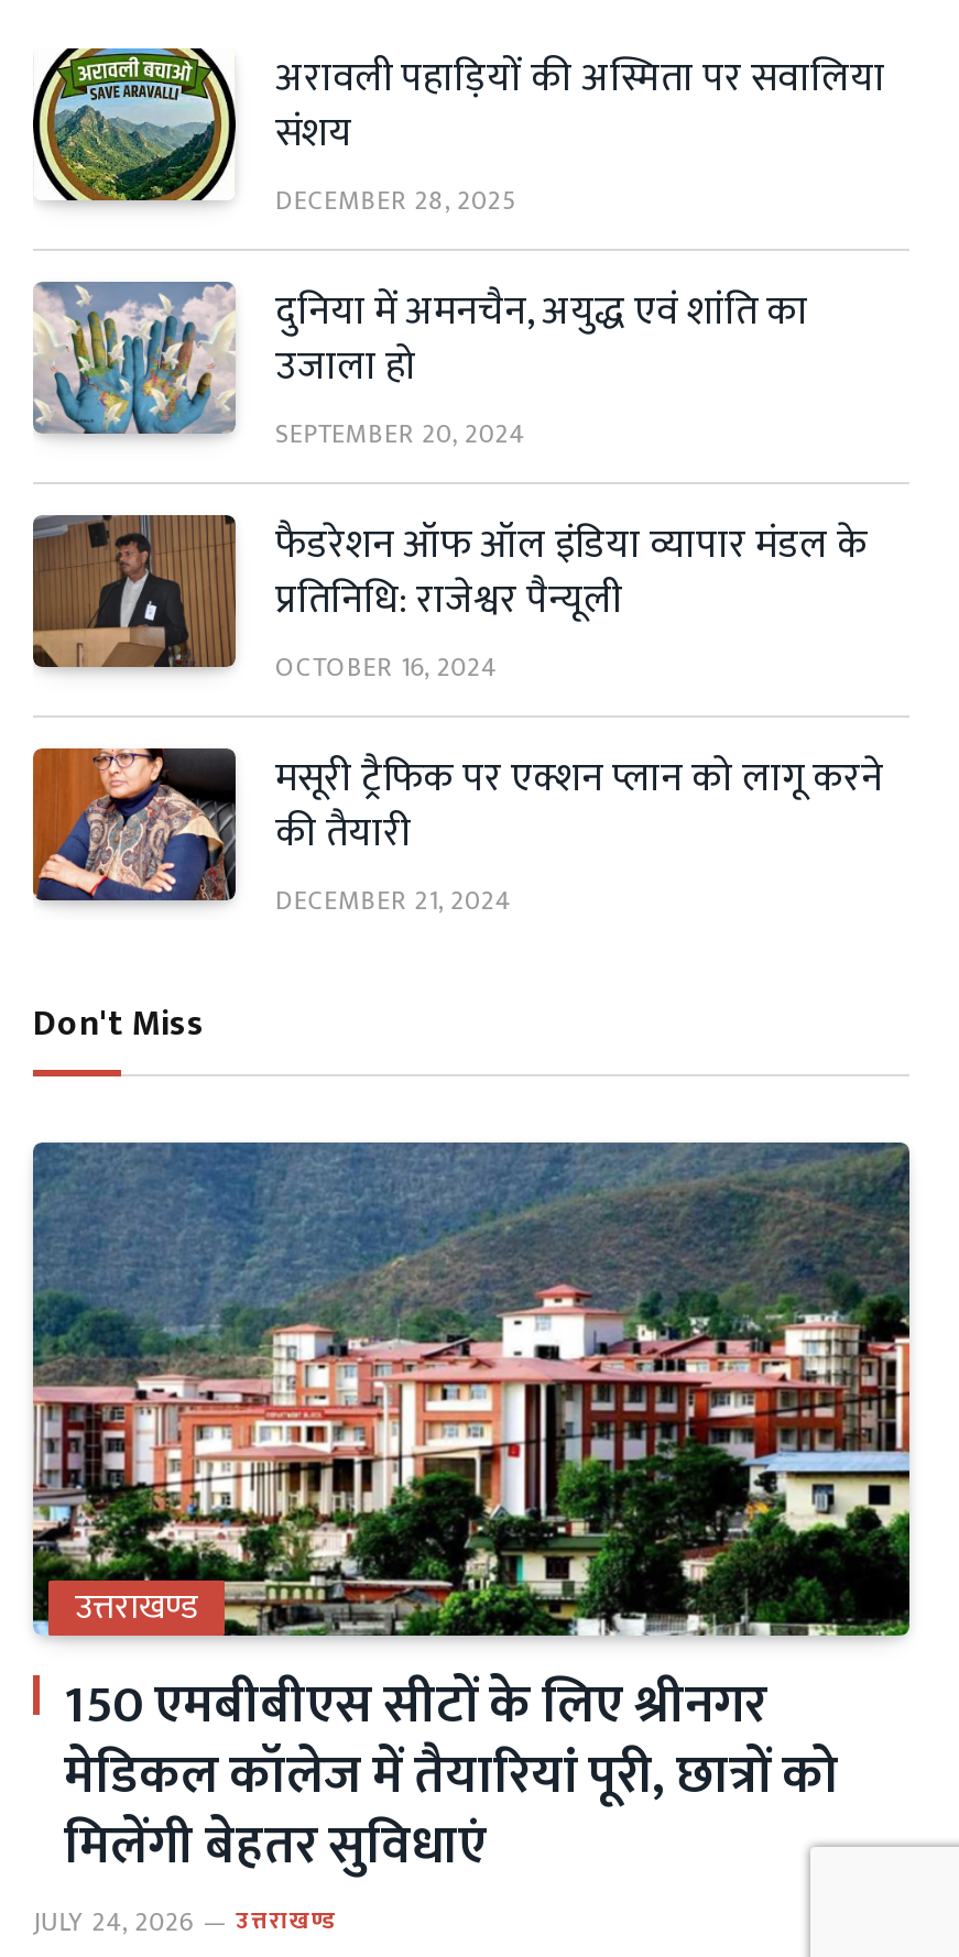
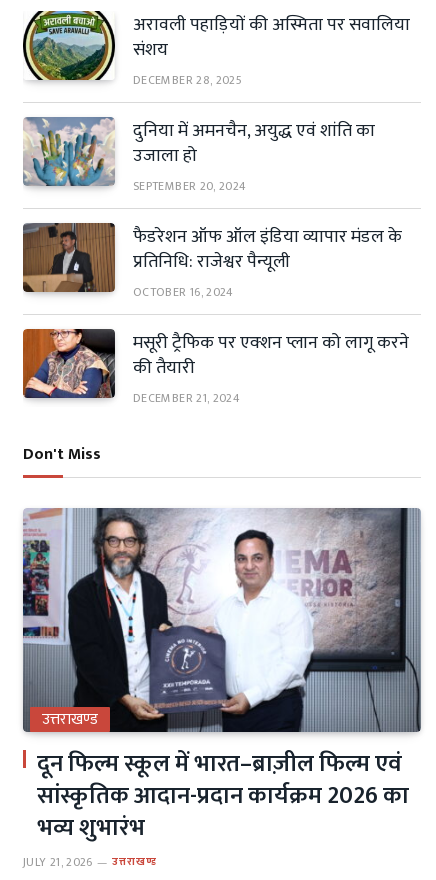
[33,1140,912,1943] [image] | 150 एमबीबीएस सीटों के लिए श्रीनगर | मेडिकल कॉलेज में तैयारियां पूरी, छात्रों को | मिलेंगी बेहतर सुविधाएं | JULY 24, 2026 -> [22,507,422,872] [image] | दून फिल्म स्कूल में भारत–ब्राज़ील फिल्म एवं | सांस्कृतिक आदान-प्रदान कार्यक्रम 2026 का | भव्य शुभारंभ | JULY 21, 2026

